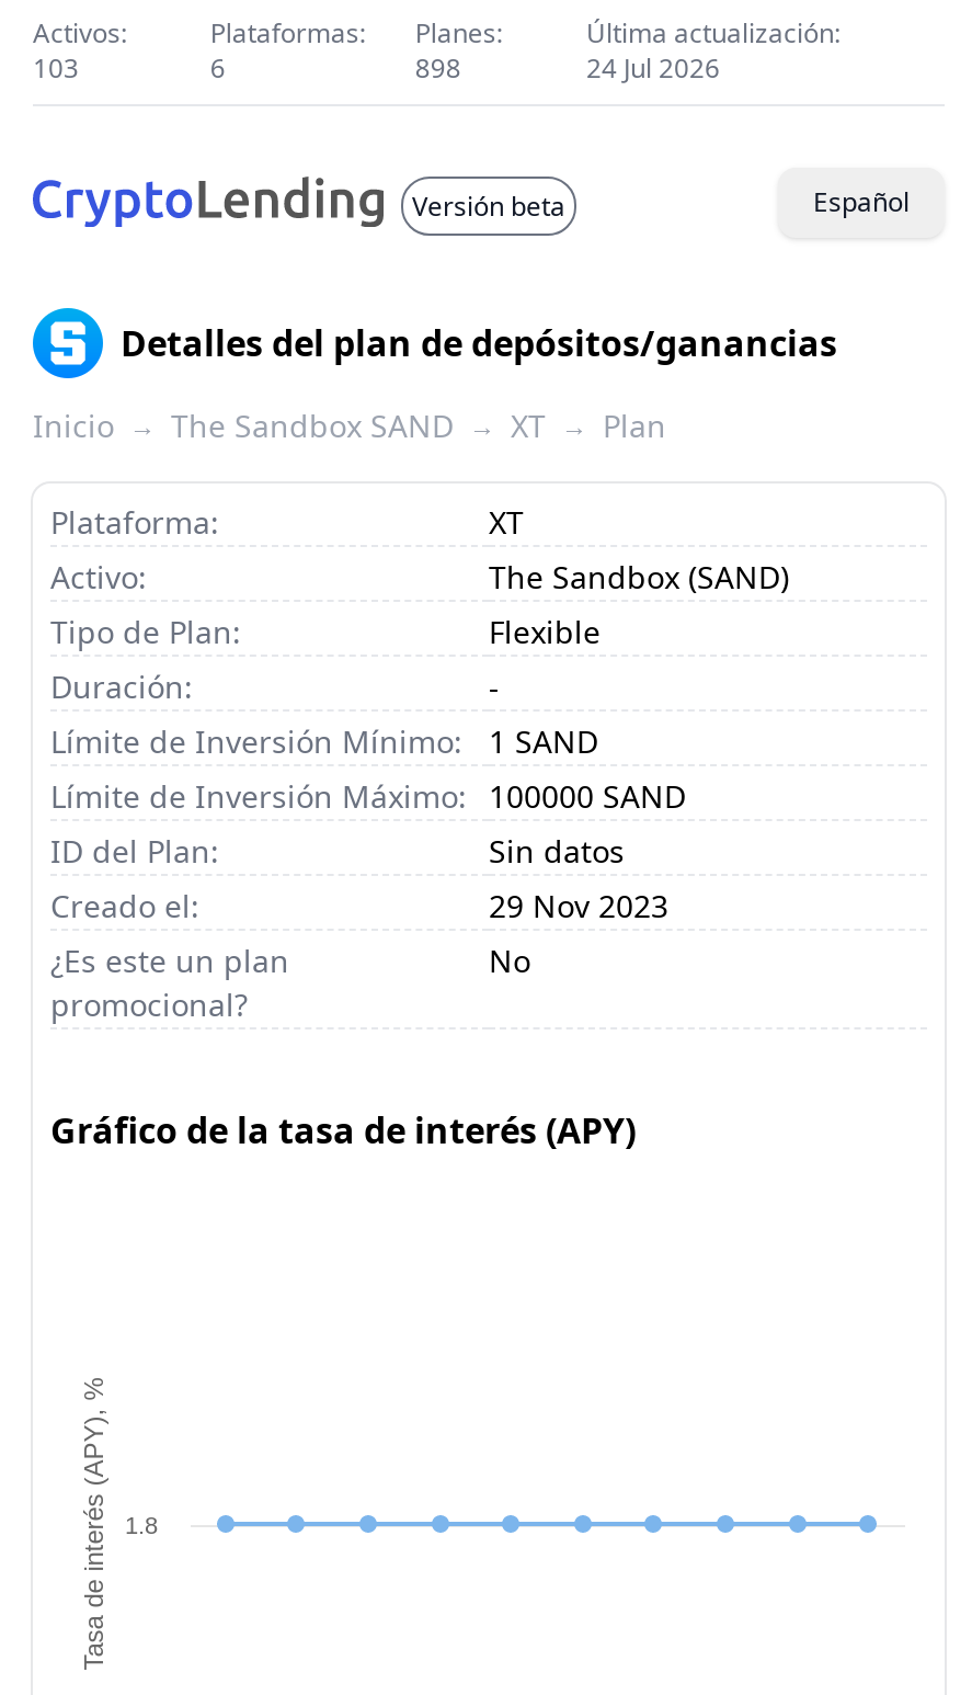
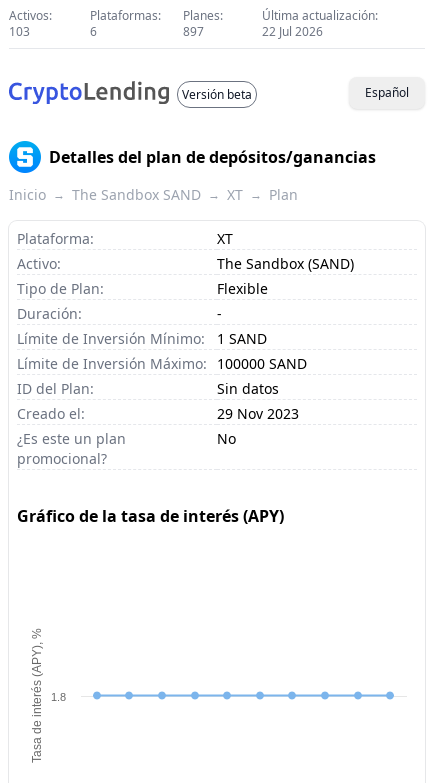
[415,49,461,87] 898 -> [183,23,204,40] 897
[586,49,720,87] 24 Jul 2026 -> [261,23,322,40] 22 Jul 2026

